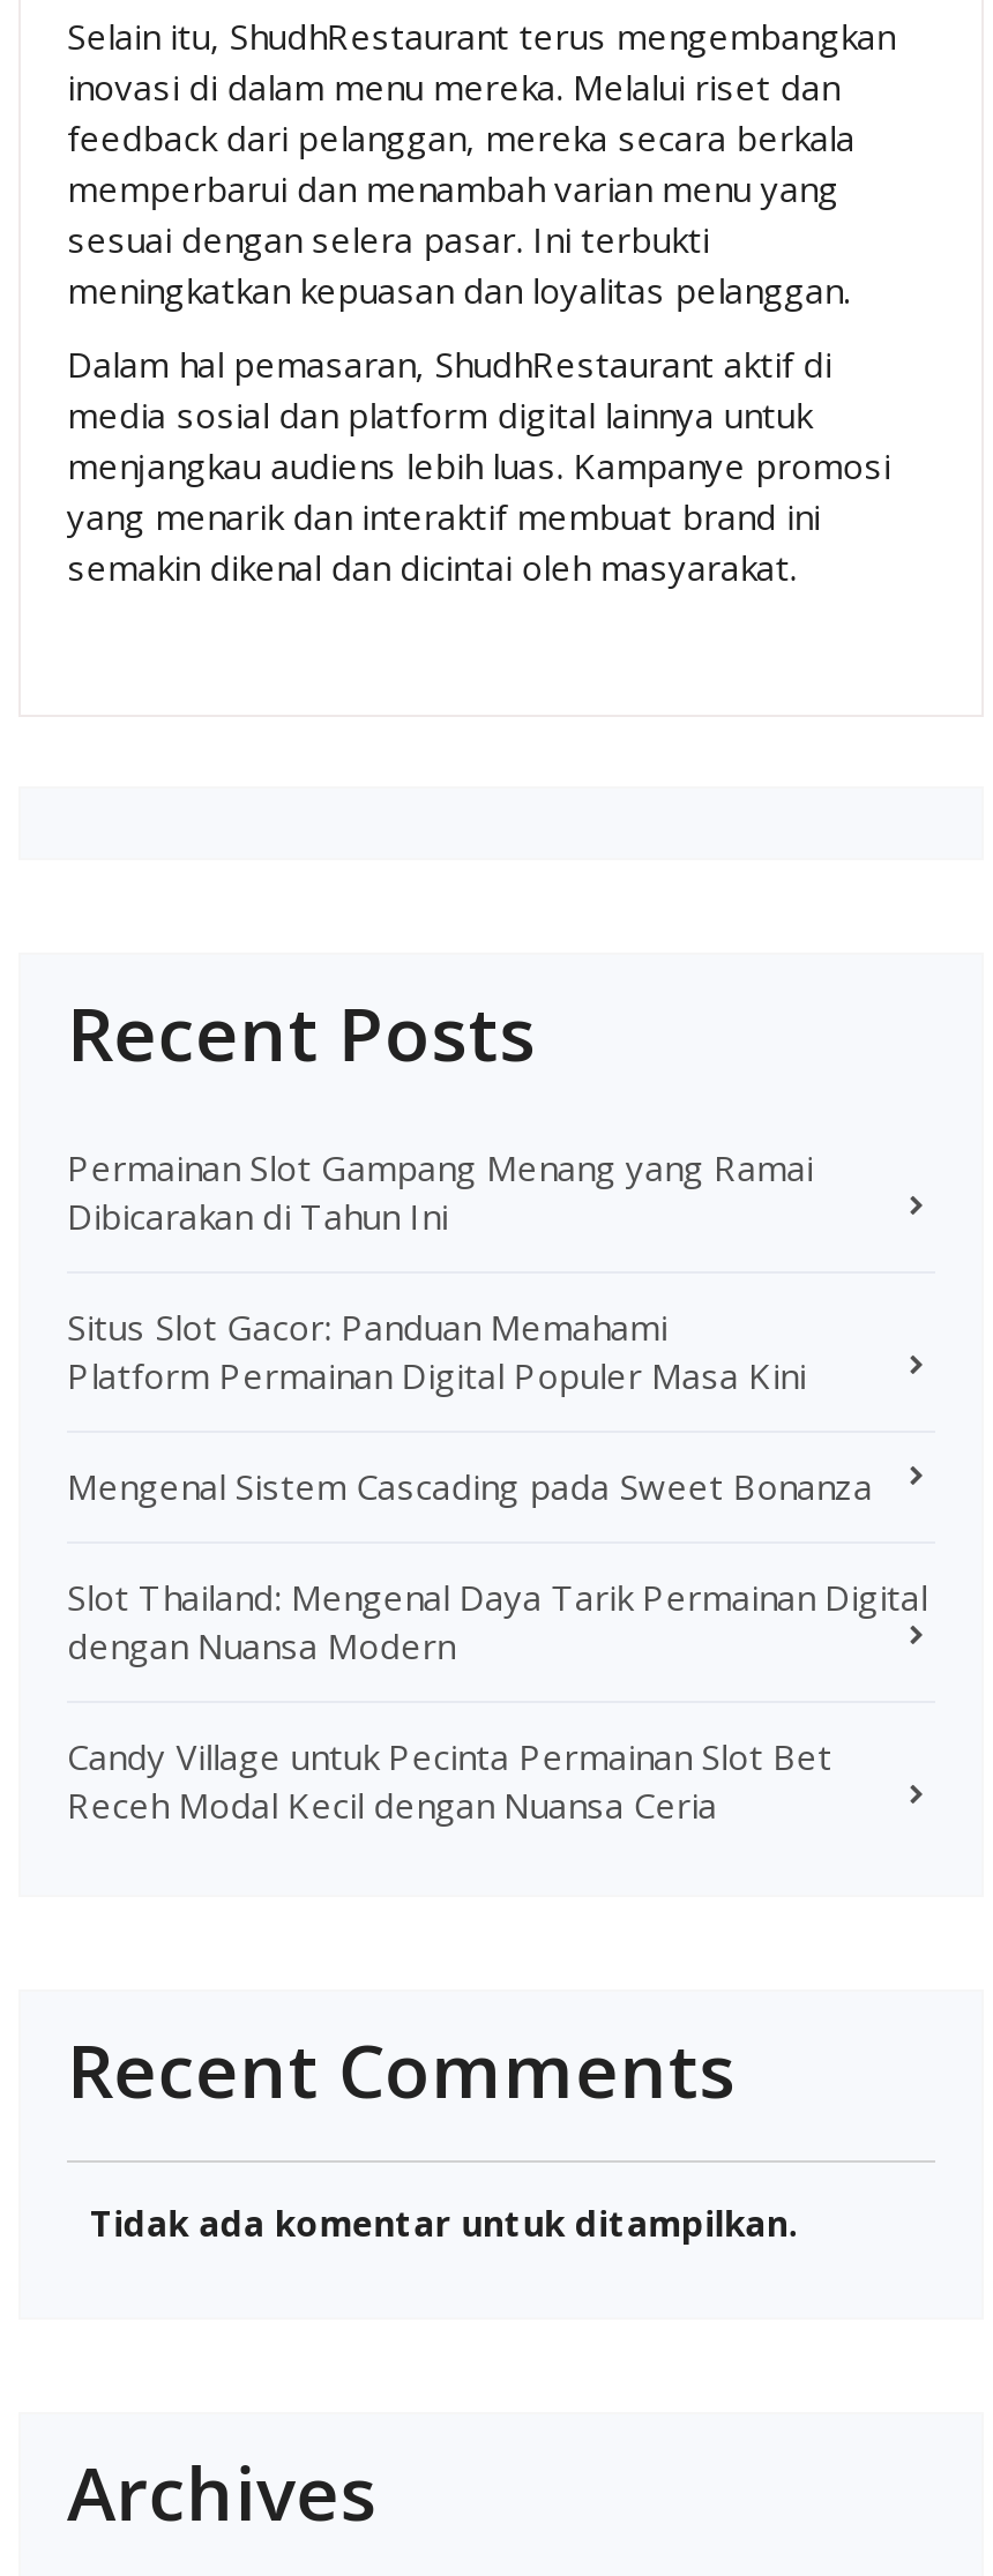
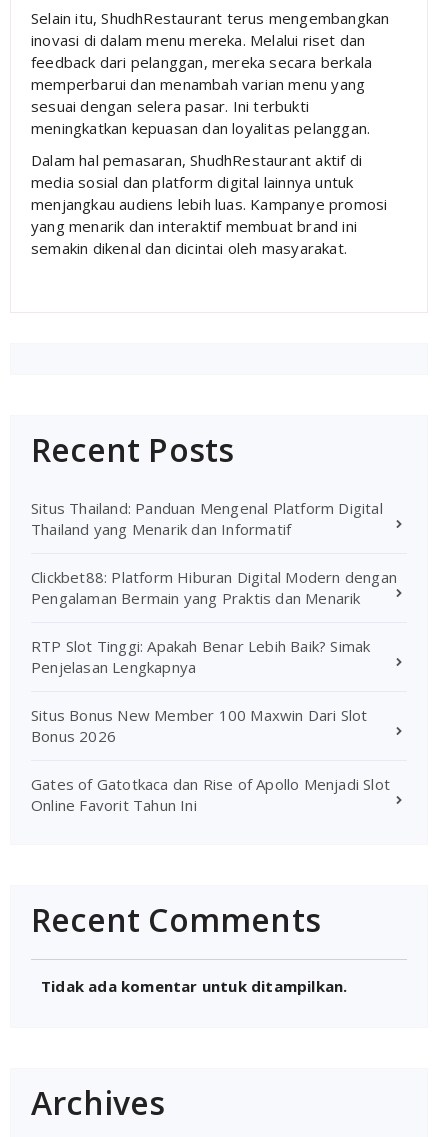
[67,1144,813,1239] Permainan Slot Gampang Menang yang Ramai | Dibicarakan di Tahun Ini -> [31,498,383,539] Situs Thailand: Panduan Mengenal Platform Digital | Thailand yang Menarik dan Informatif
[67,1303,805,1398] Situs Slot Gacor: Panduan Memahami | Platform Permainan Digital Populer Masa Kini -> [31,567,397,608] Clickbet88: Platform Hiburan Digital Modern dengan | Pengalaman Bermain yang Praktis dan Menarik
[67,1463,872,1509] Mengenal Sistem Cascading pada Sweet Bonanza -> [31,636,370,677] RTP Slot Tinggi: Apakah Benar Lebih Baik? Simak | Penjelasan Lengkapnya
[67,1574,927,1668] Slot Thailand: Mengenal Daya Tarik Permainan Digital | dengan Nuansa Modern -> [31,705,368,746] Situs Bonus New Member 100 Maxwin Dari Slot | Bonus 2026
[67,1733,832,1828] Candy Village untuk Pecinta Permainan Slot Bet | Receh Modal Kecil dengan Nuansa Ceria -> [31,774,390,815] Gates of Gatotkaca dan Rise of Apollo Menjadi Slot | Online Favorit Tahun Ini

